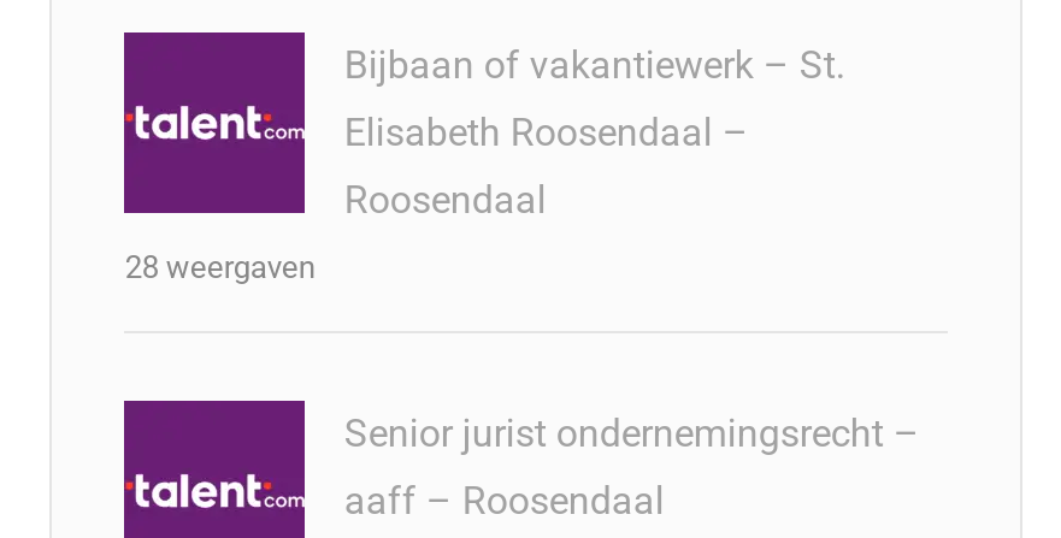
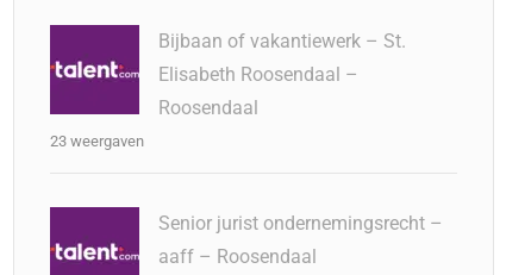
[125,249,315,285] 28 weergaven -> [50,132,145,150] 23 weergaven

